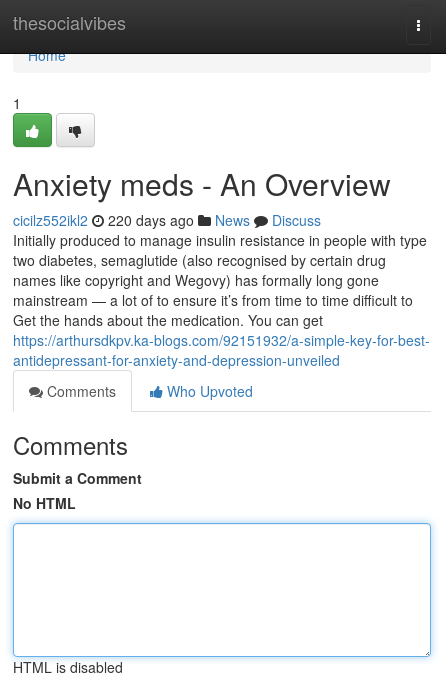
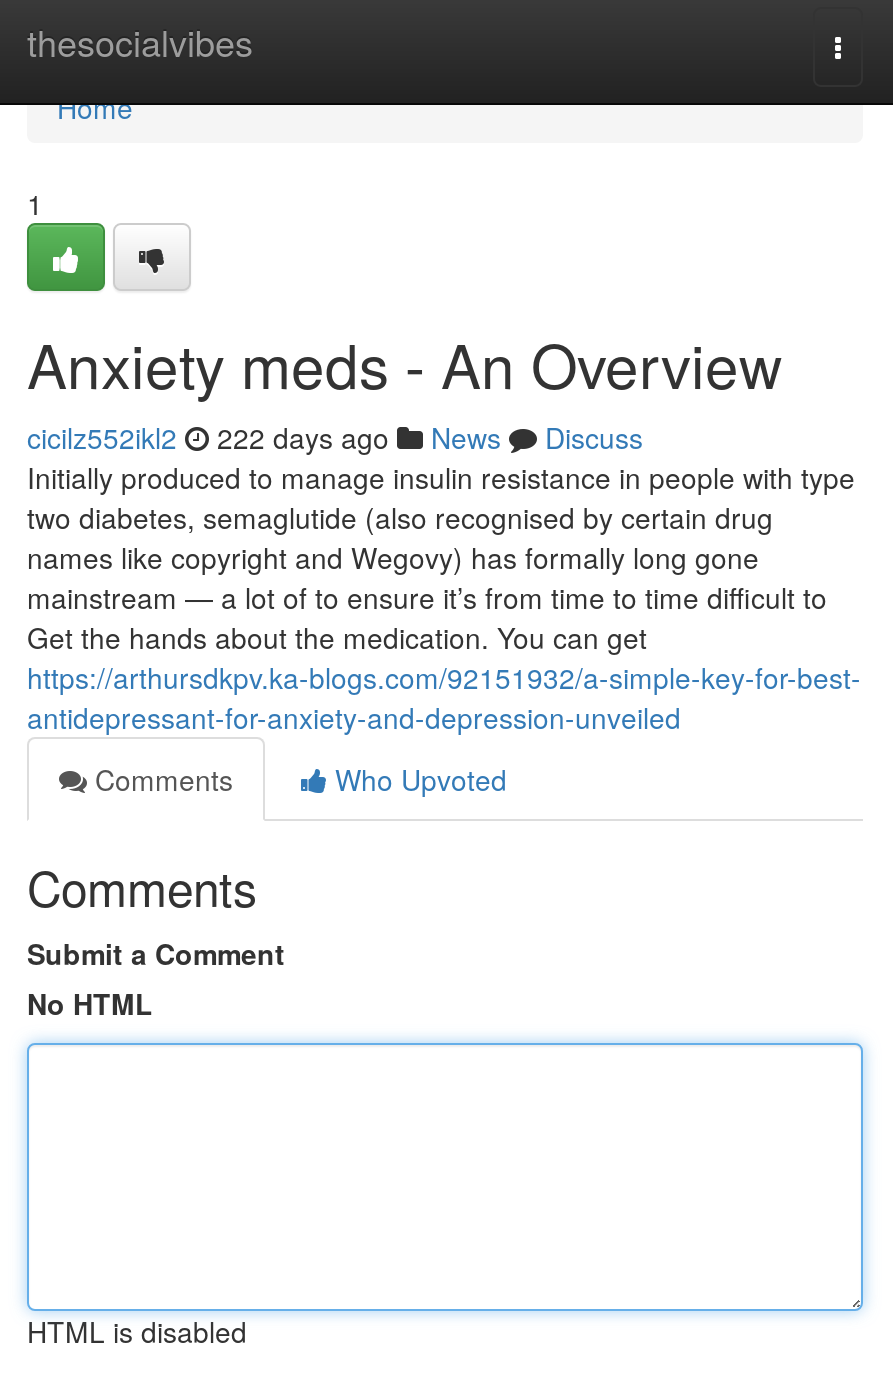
[13,210,321,230] cicilz552ikl2 220 days ago News Discuss -> [27,417,643,457] cicilz552ikl2 222 days ago News Discuss

